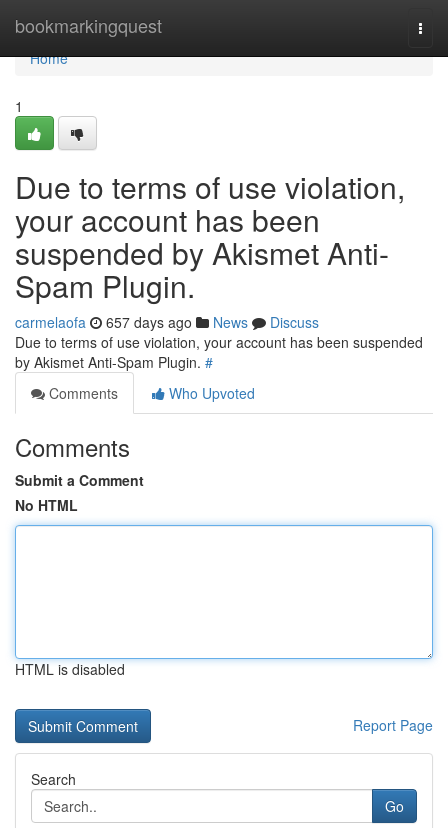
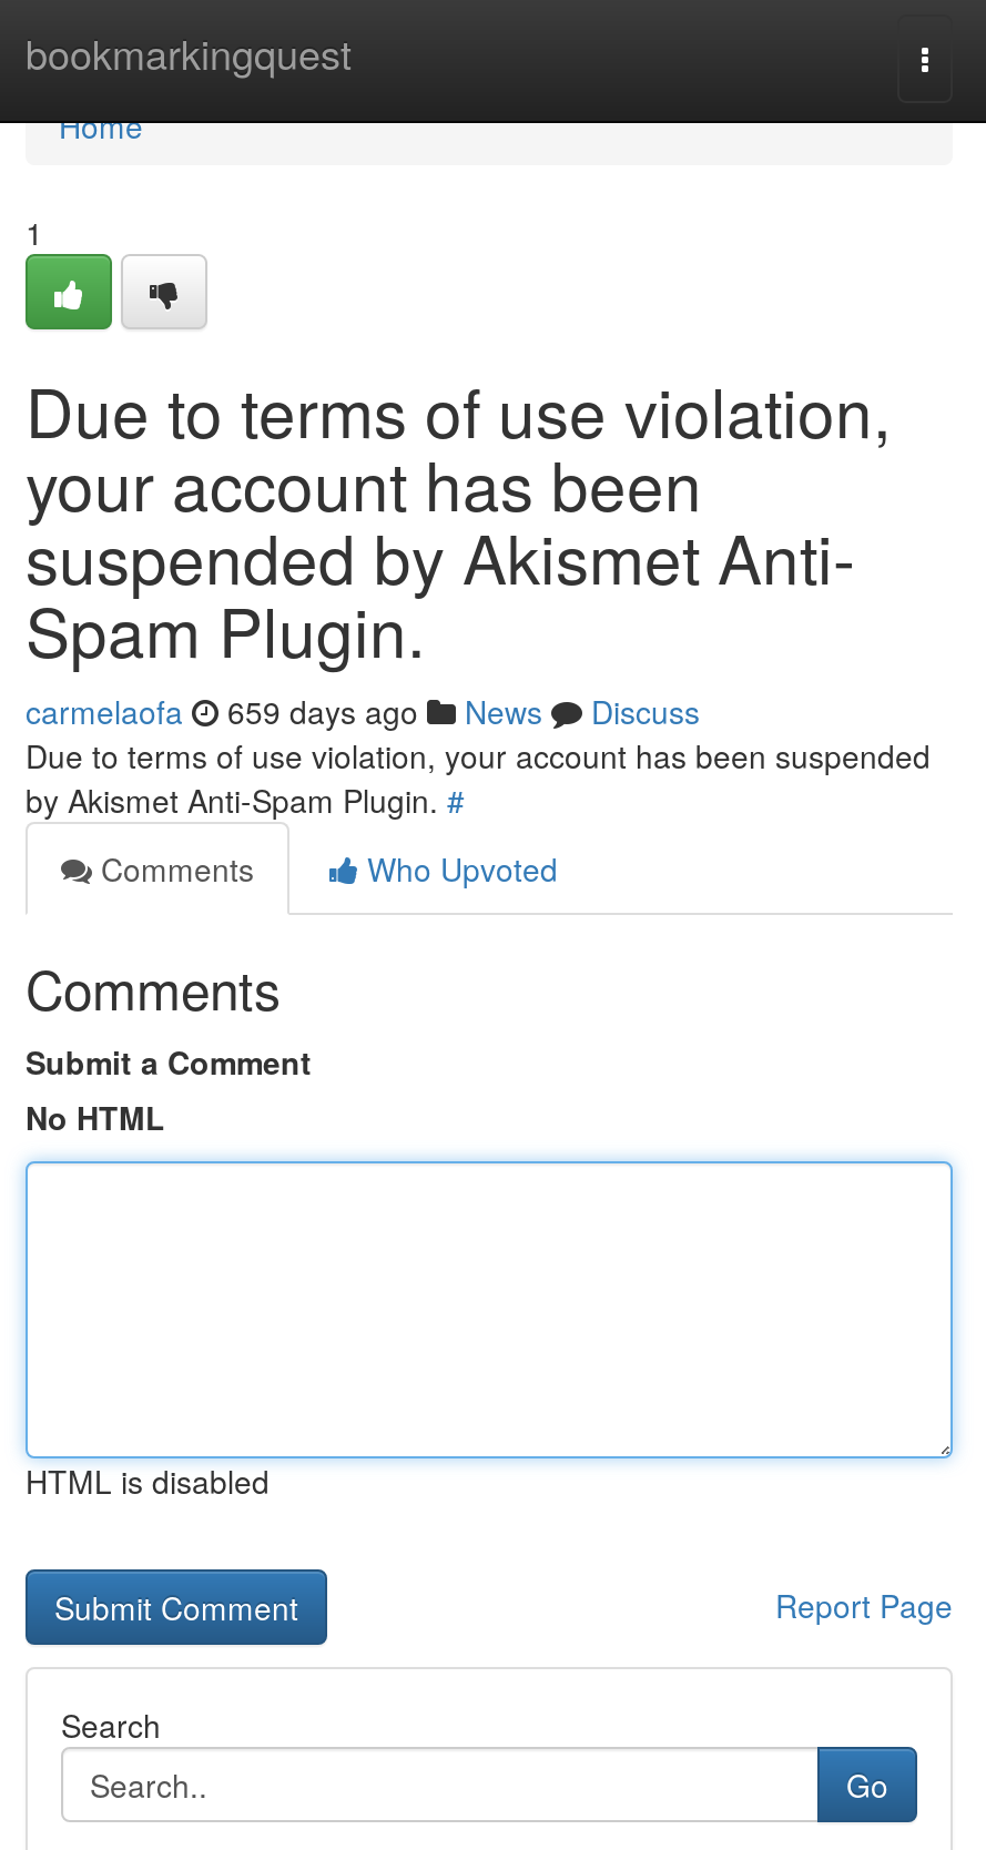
[15,312,319,332] carmelaofa 657 days ago News Discuss -> [26,689,700,733] carmelaofa 659 days ago News Discuss

